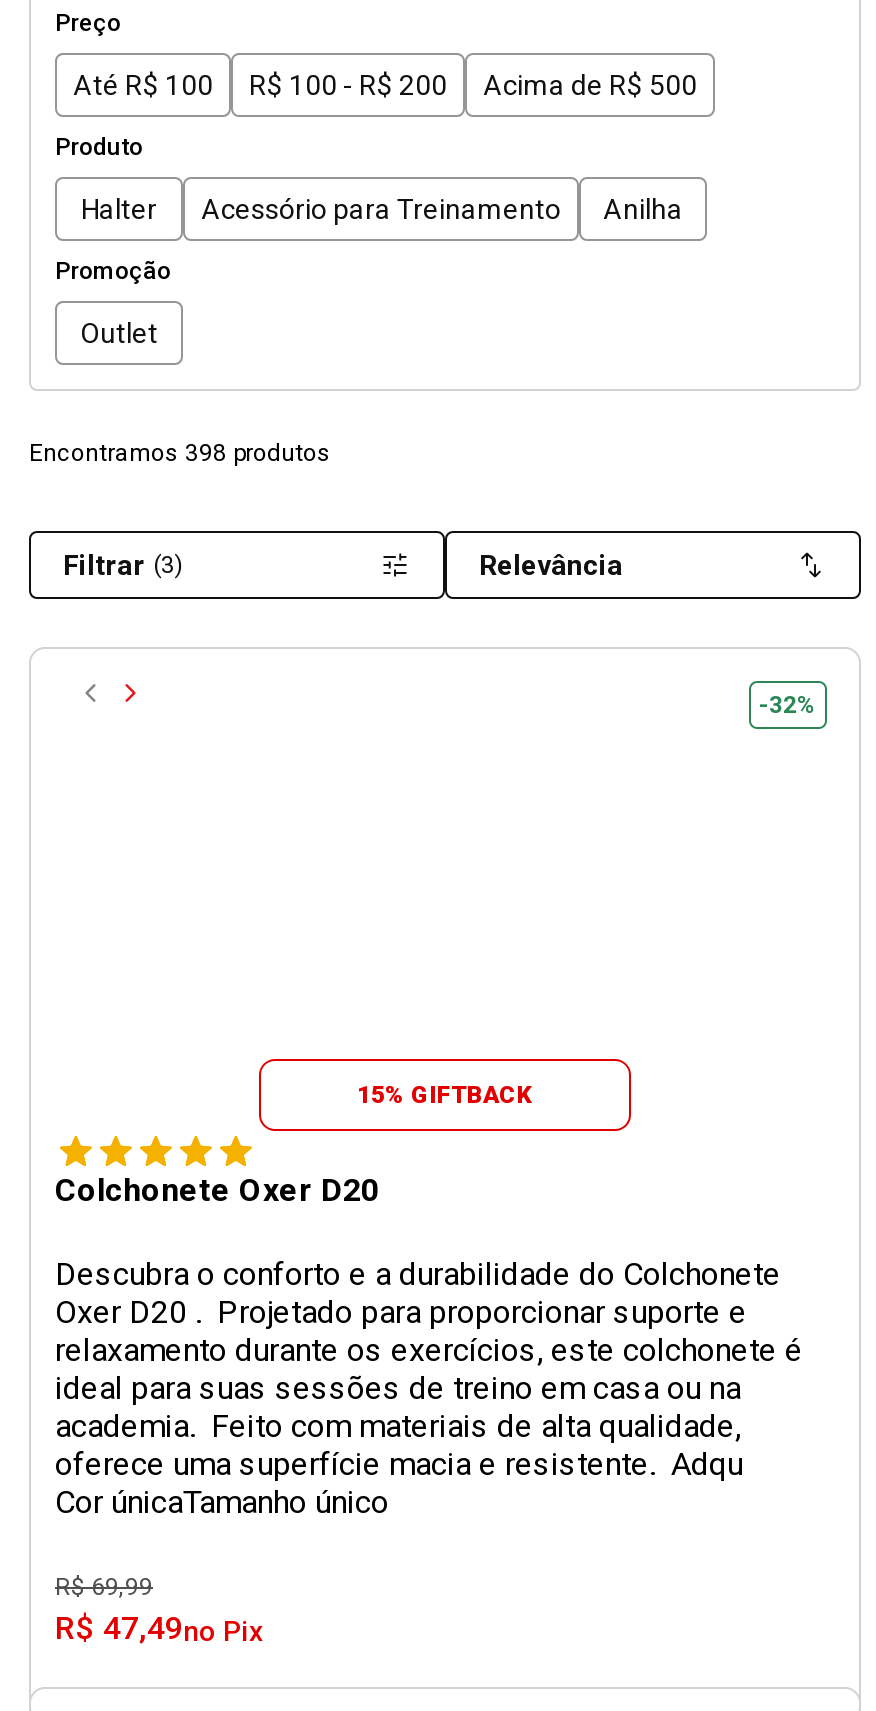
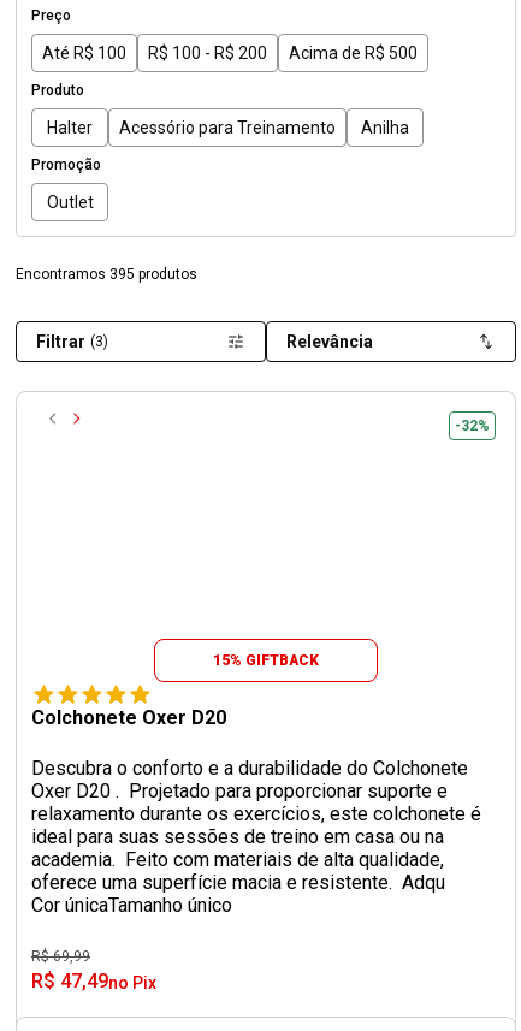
[29,439,331,467] Encontramos 398 produtos -> [16,266,197,283] Encontramos 395 produtos

